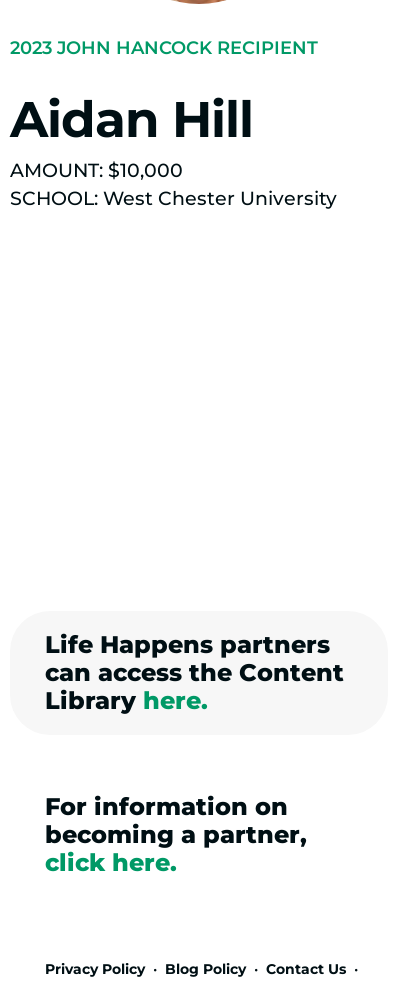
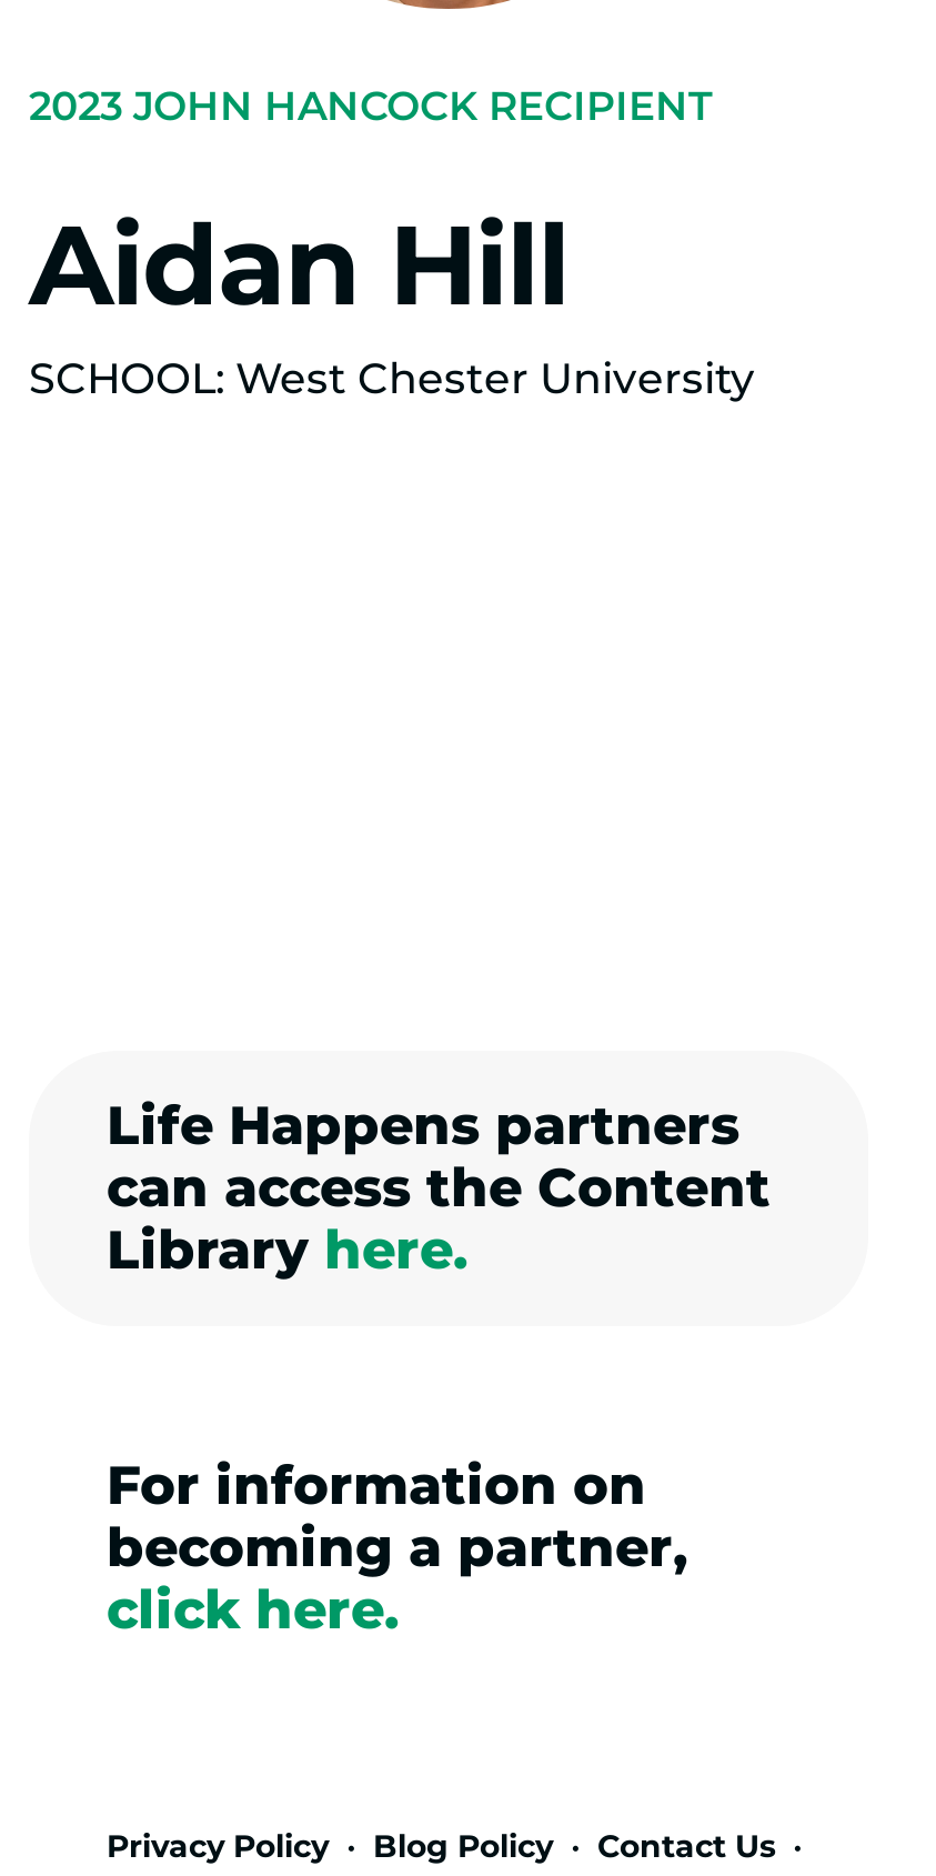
[10,159,183,182] AMOUNT: $10,000 -> none

